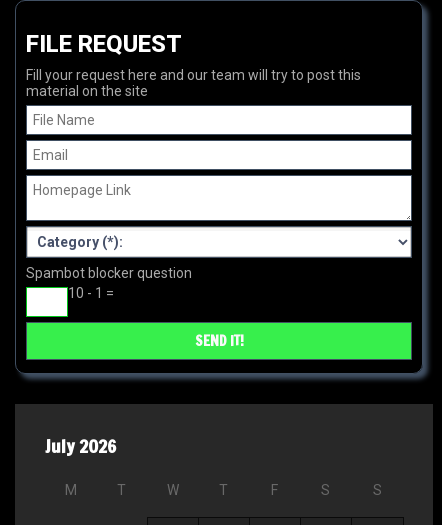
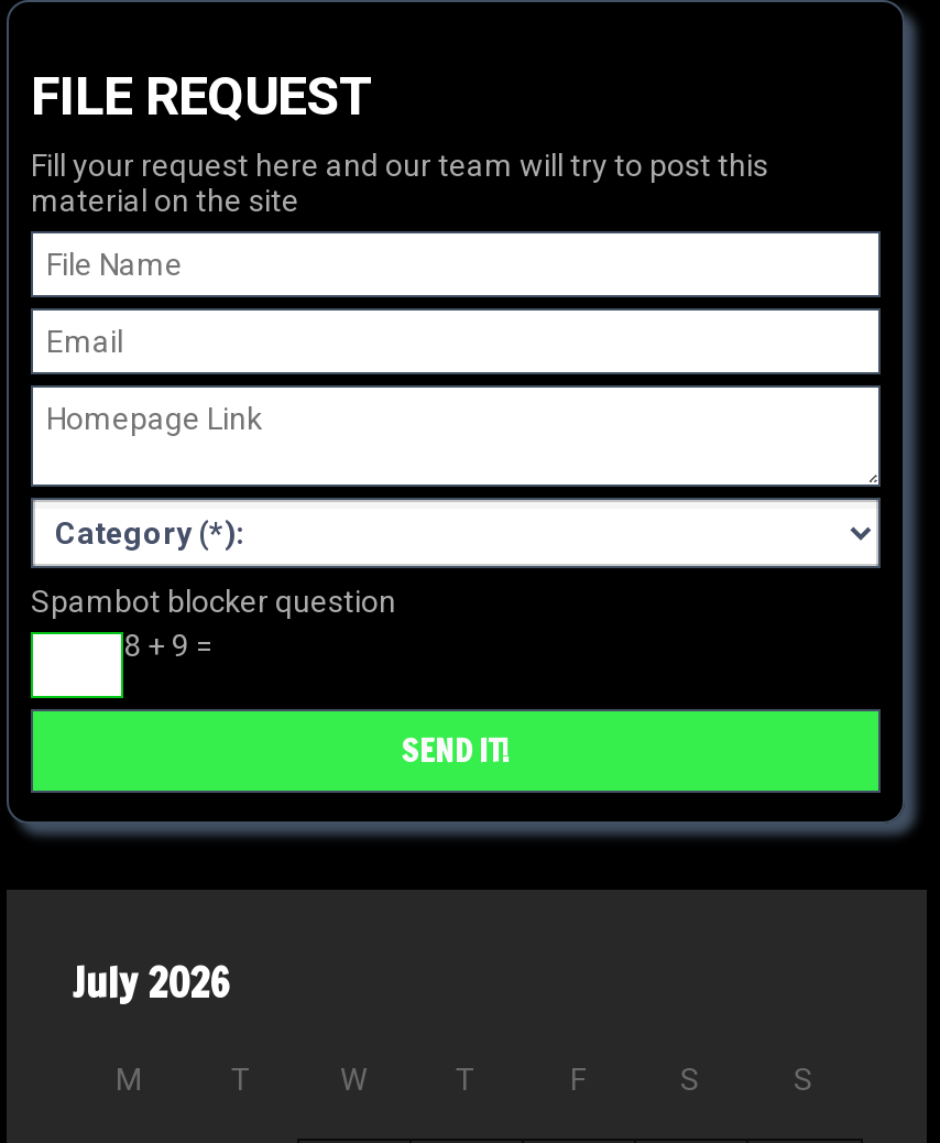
[68,285,114,301] 10 - 1 = -> [123,629,214,664] 8 + 9 =

